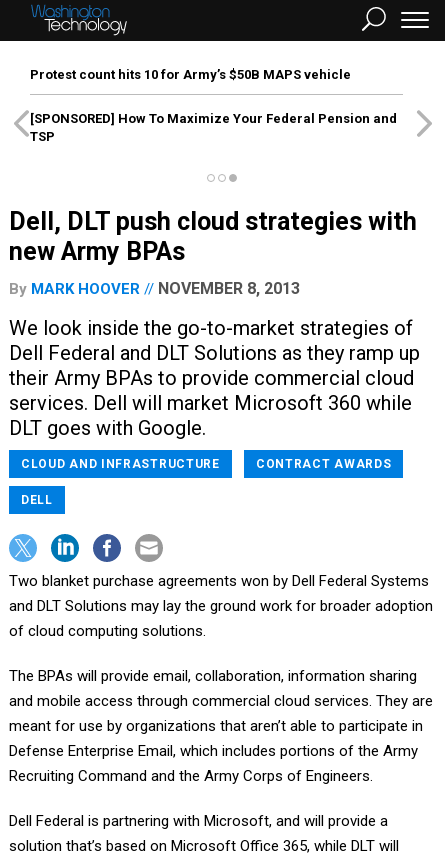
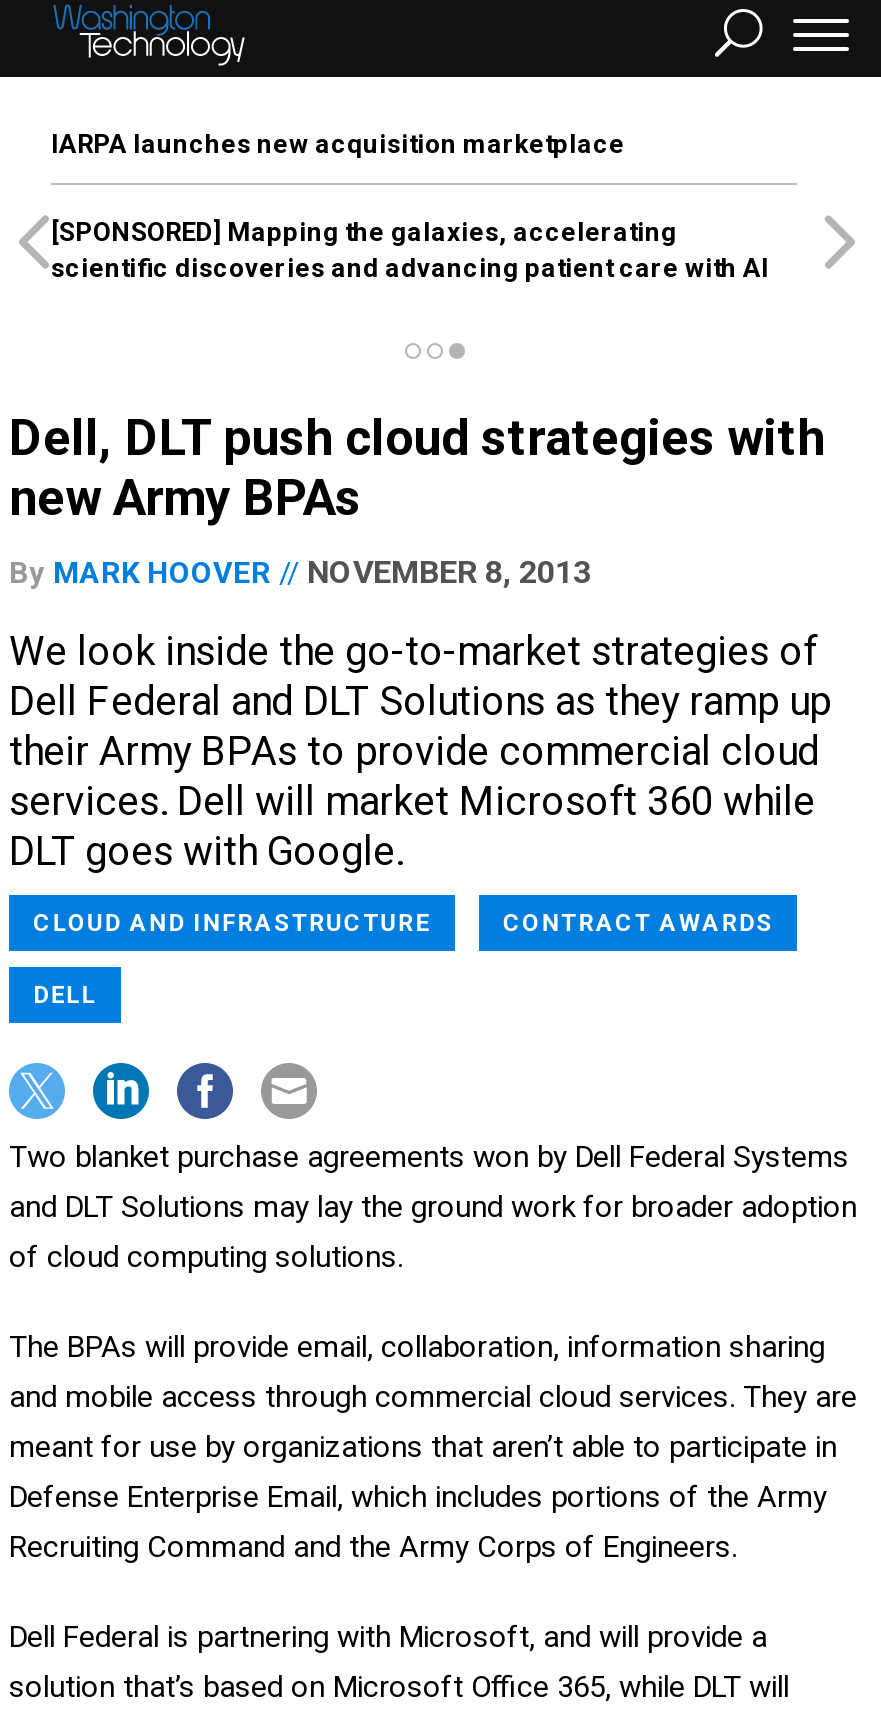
[30,67,351,82] Protest count hits 10 for Army’s $50B MAPS vehicle -> [51,129,625,159] IARPA launches new acquisition marketplace
[30,111,397,144] [SPONSORED] How To Maximize Your Federal Pension and | TSP -> [51,217,769,283] [SPONSORED] Mapping the galaxies, accelerating | scientific discoveries and advancing patient care with AI

